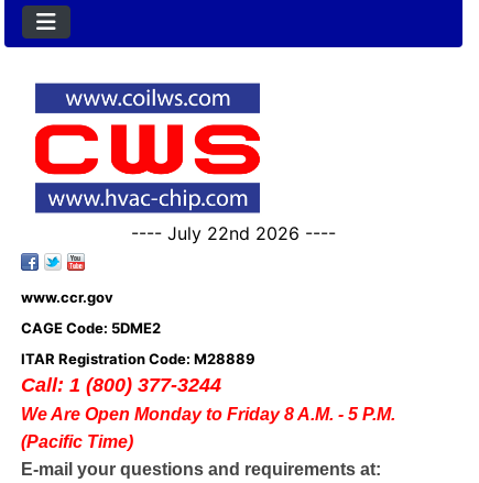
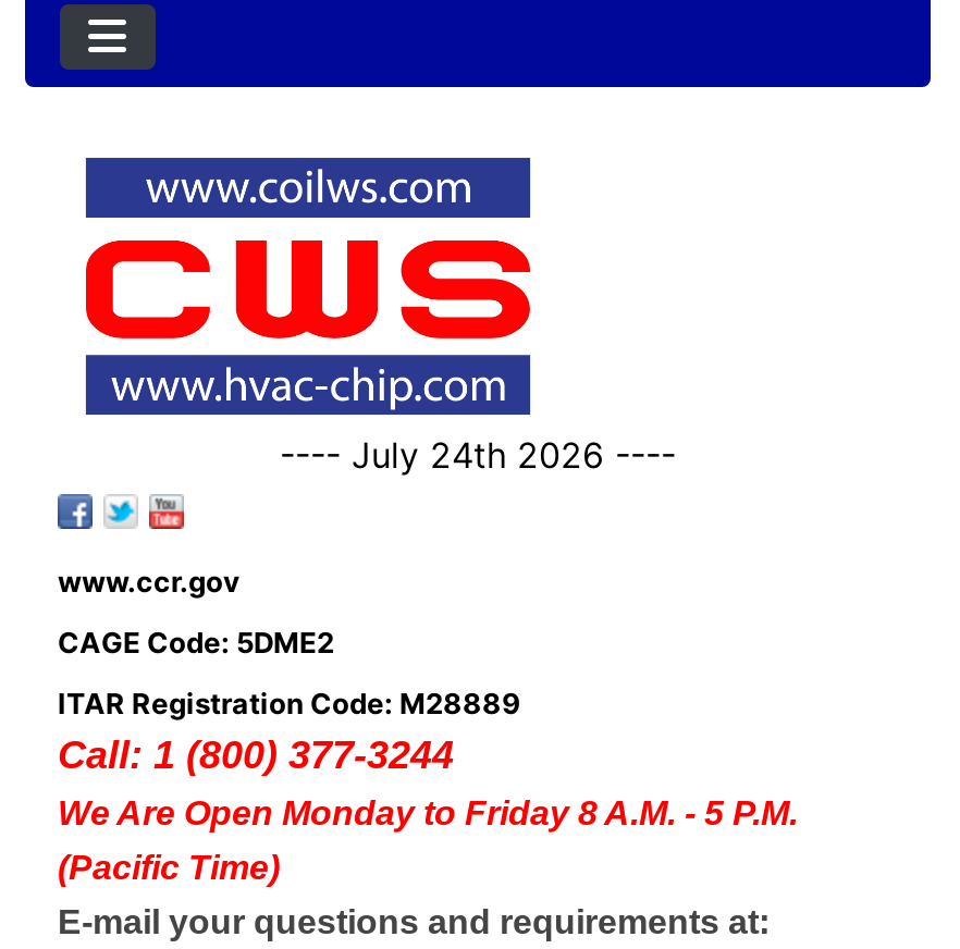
[131,223,336,245] ---- July 22nd 2026 ---- -> [280,434,676,477] ---- July 24th 2026 ----

